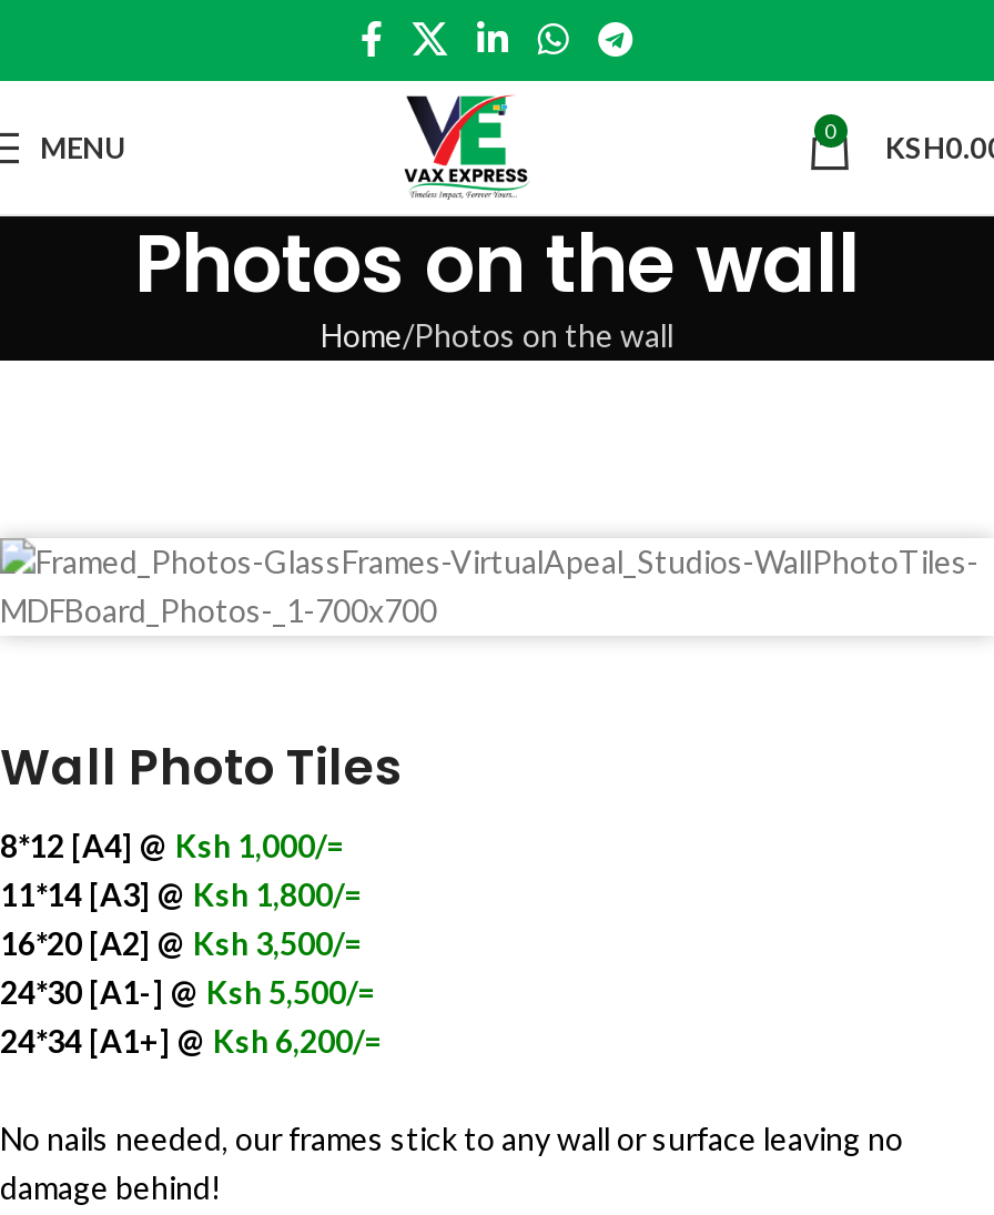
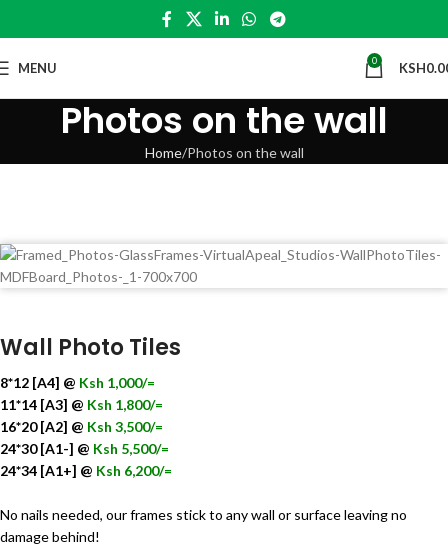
[404,94,530,199] [image] -> none

